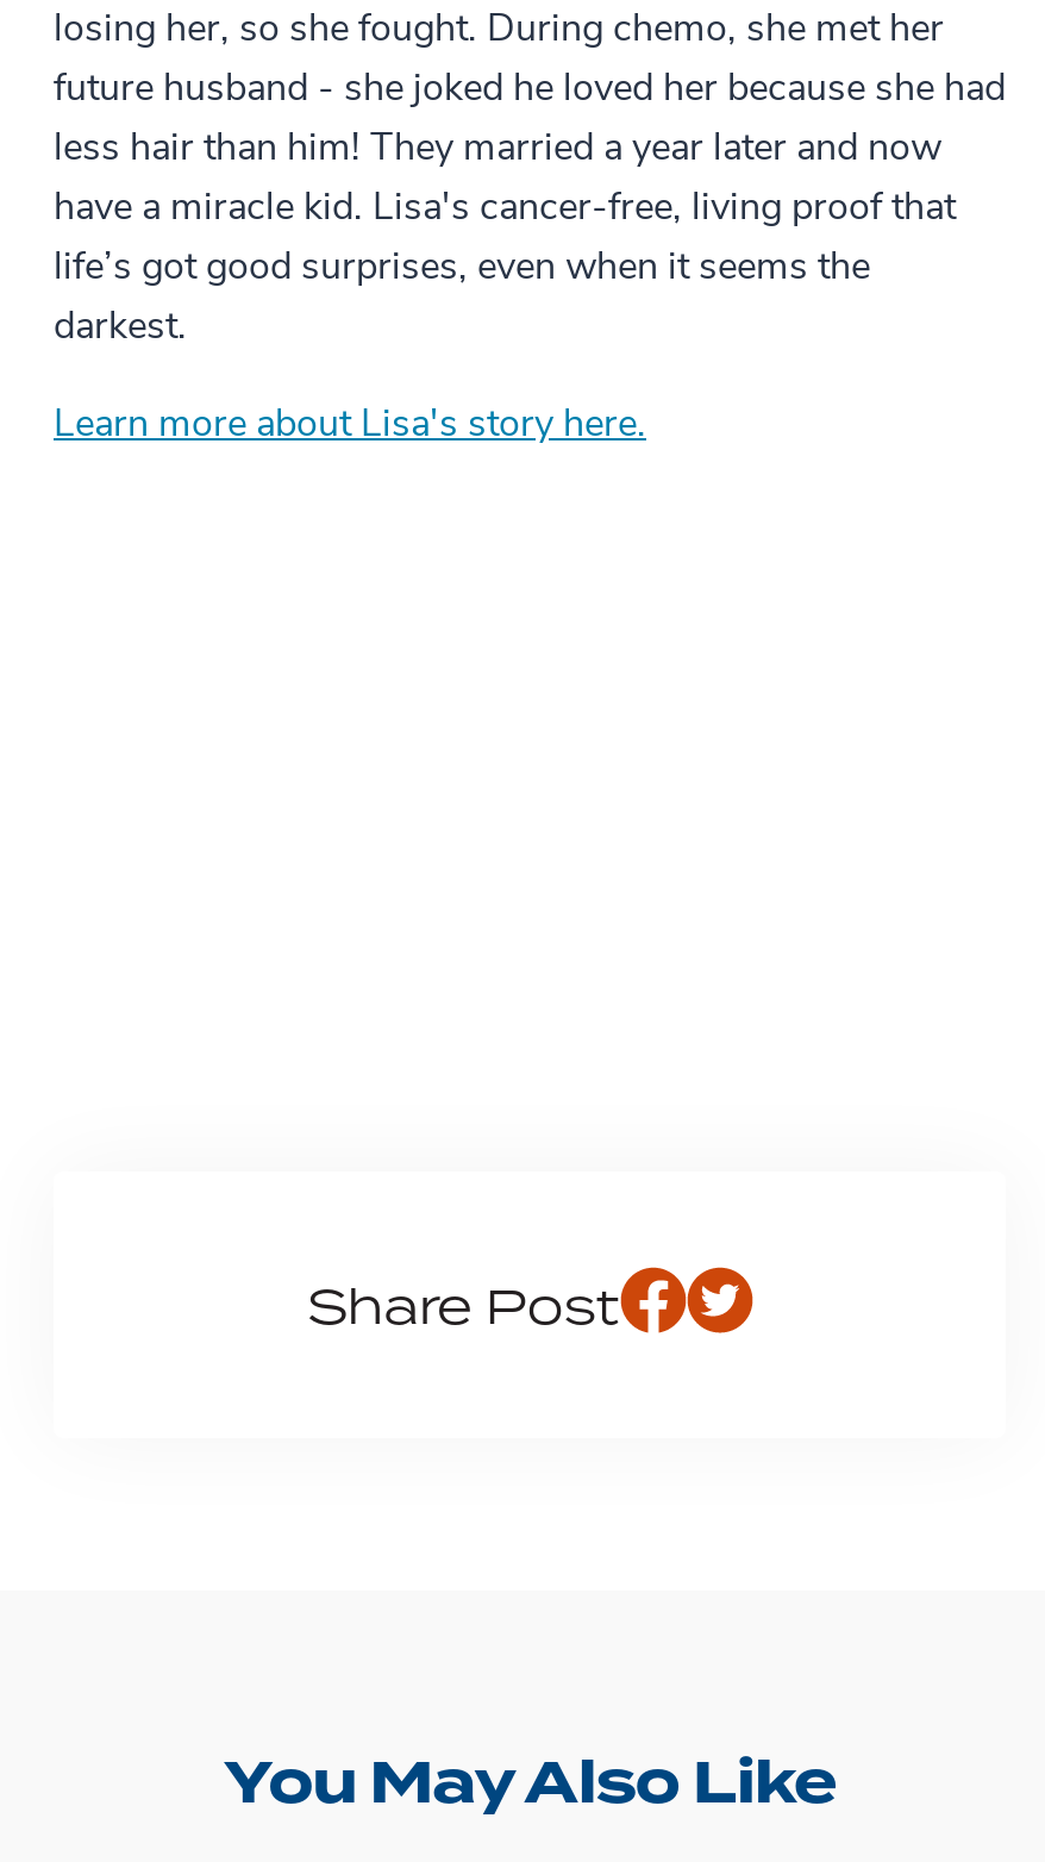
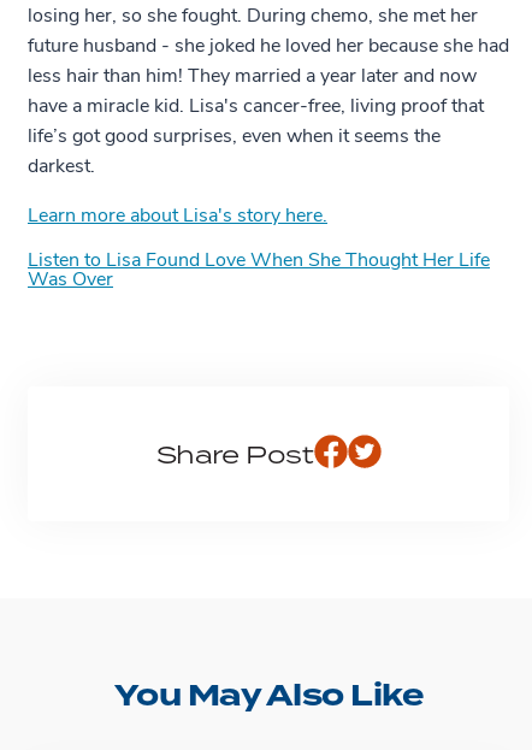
none -> [28,251,490,290] Listen to Lisa Found Love When She Thought Her Life | Was Over

